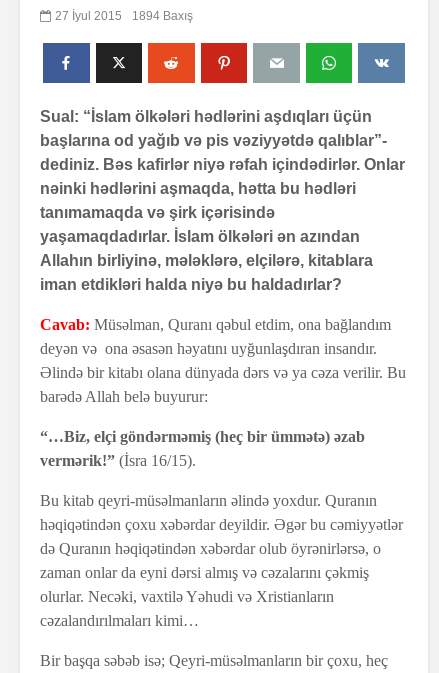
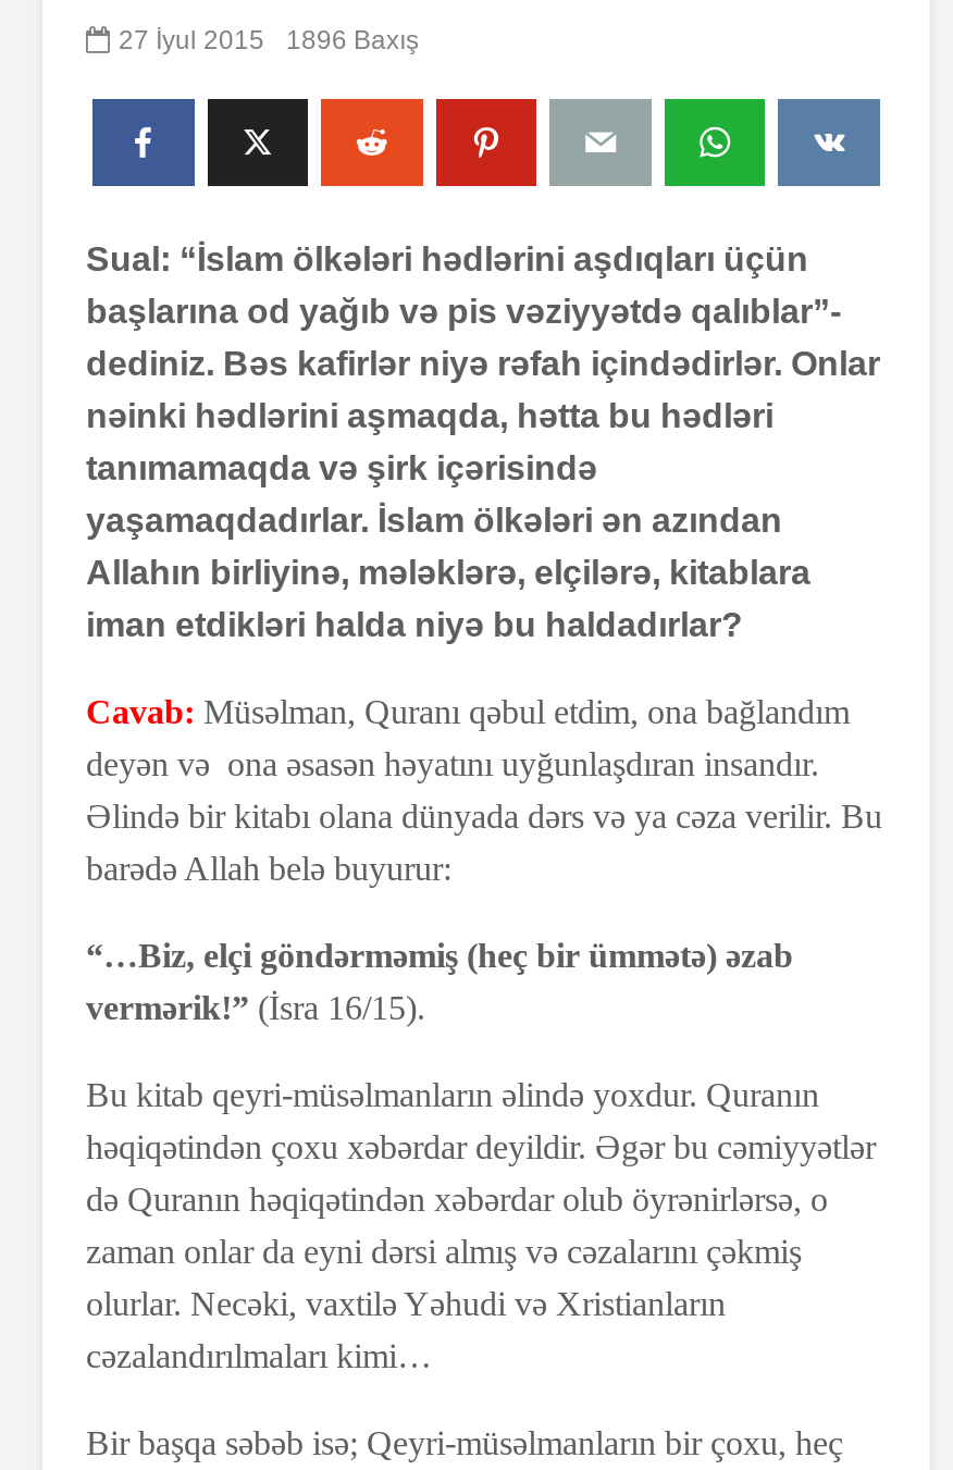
[55,9,193,23] 27 İyul 2015 1894 Baxış -> [119,25,419,55] 27 İyul 2015 1896 Baxış

